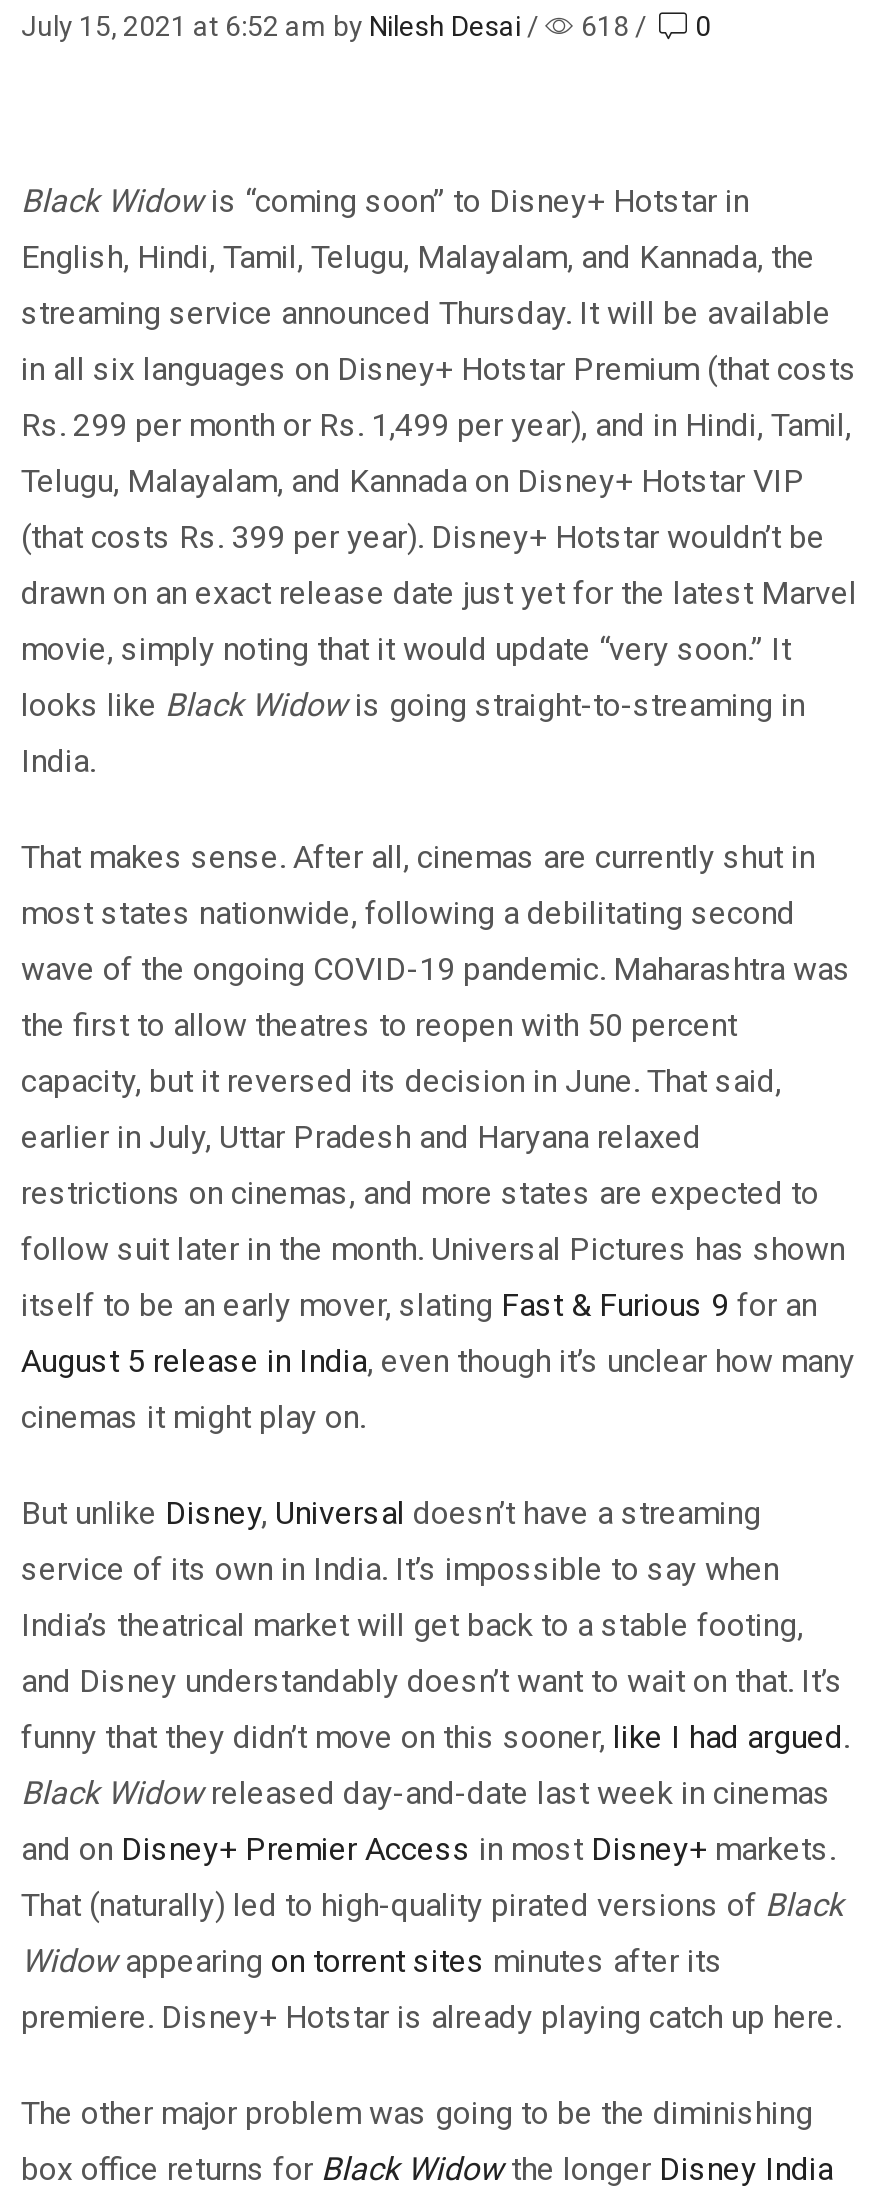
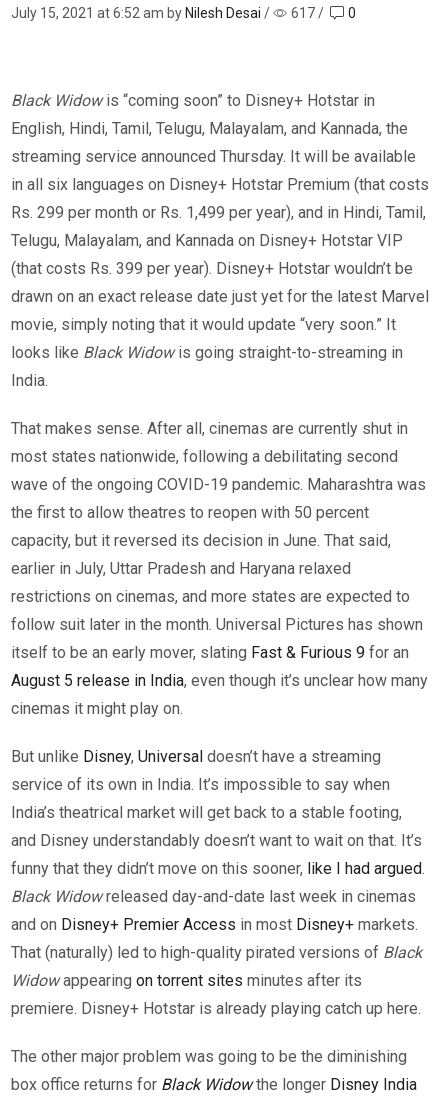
[21,10,711,42] July 15, 2021 at 6:52 am by Nilesh Desai / 618 / 0 -> [11,5,356,21] July 15, 2021 at 6:52 am by Nilesh Desai / 617 / 0

